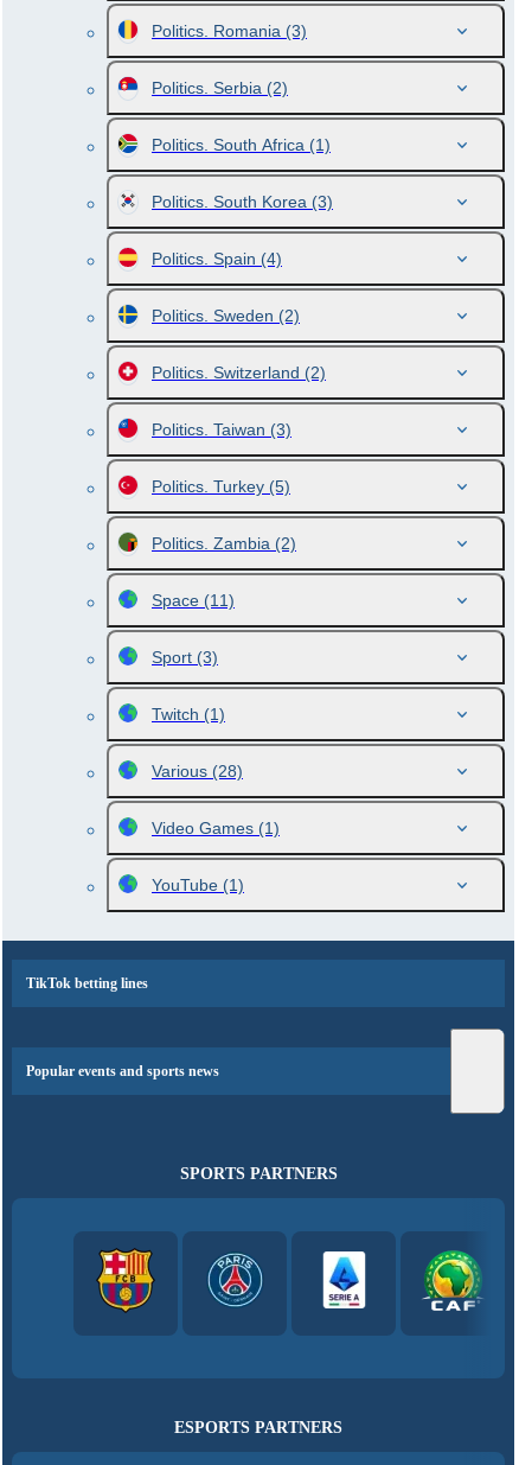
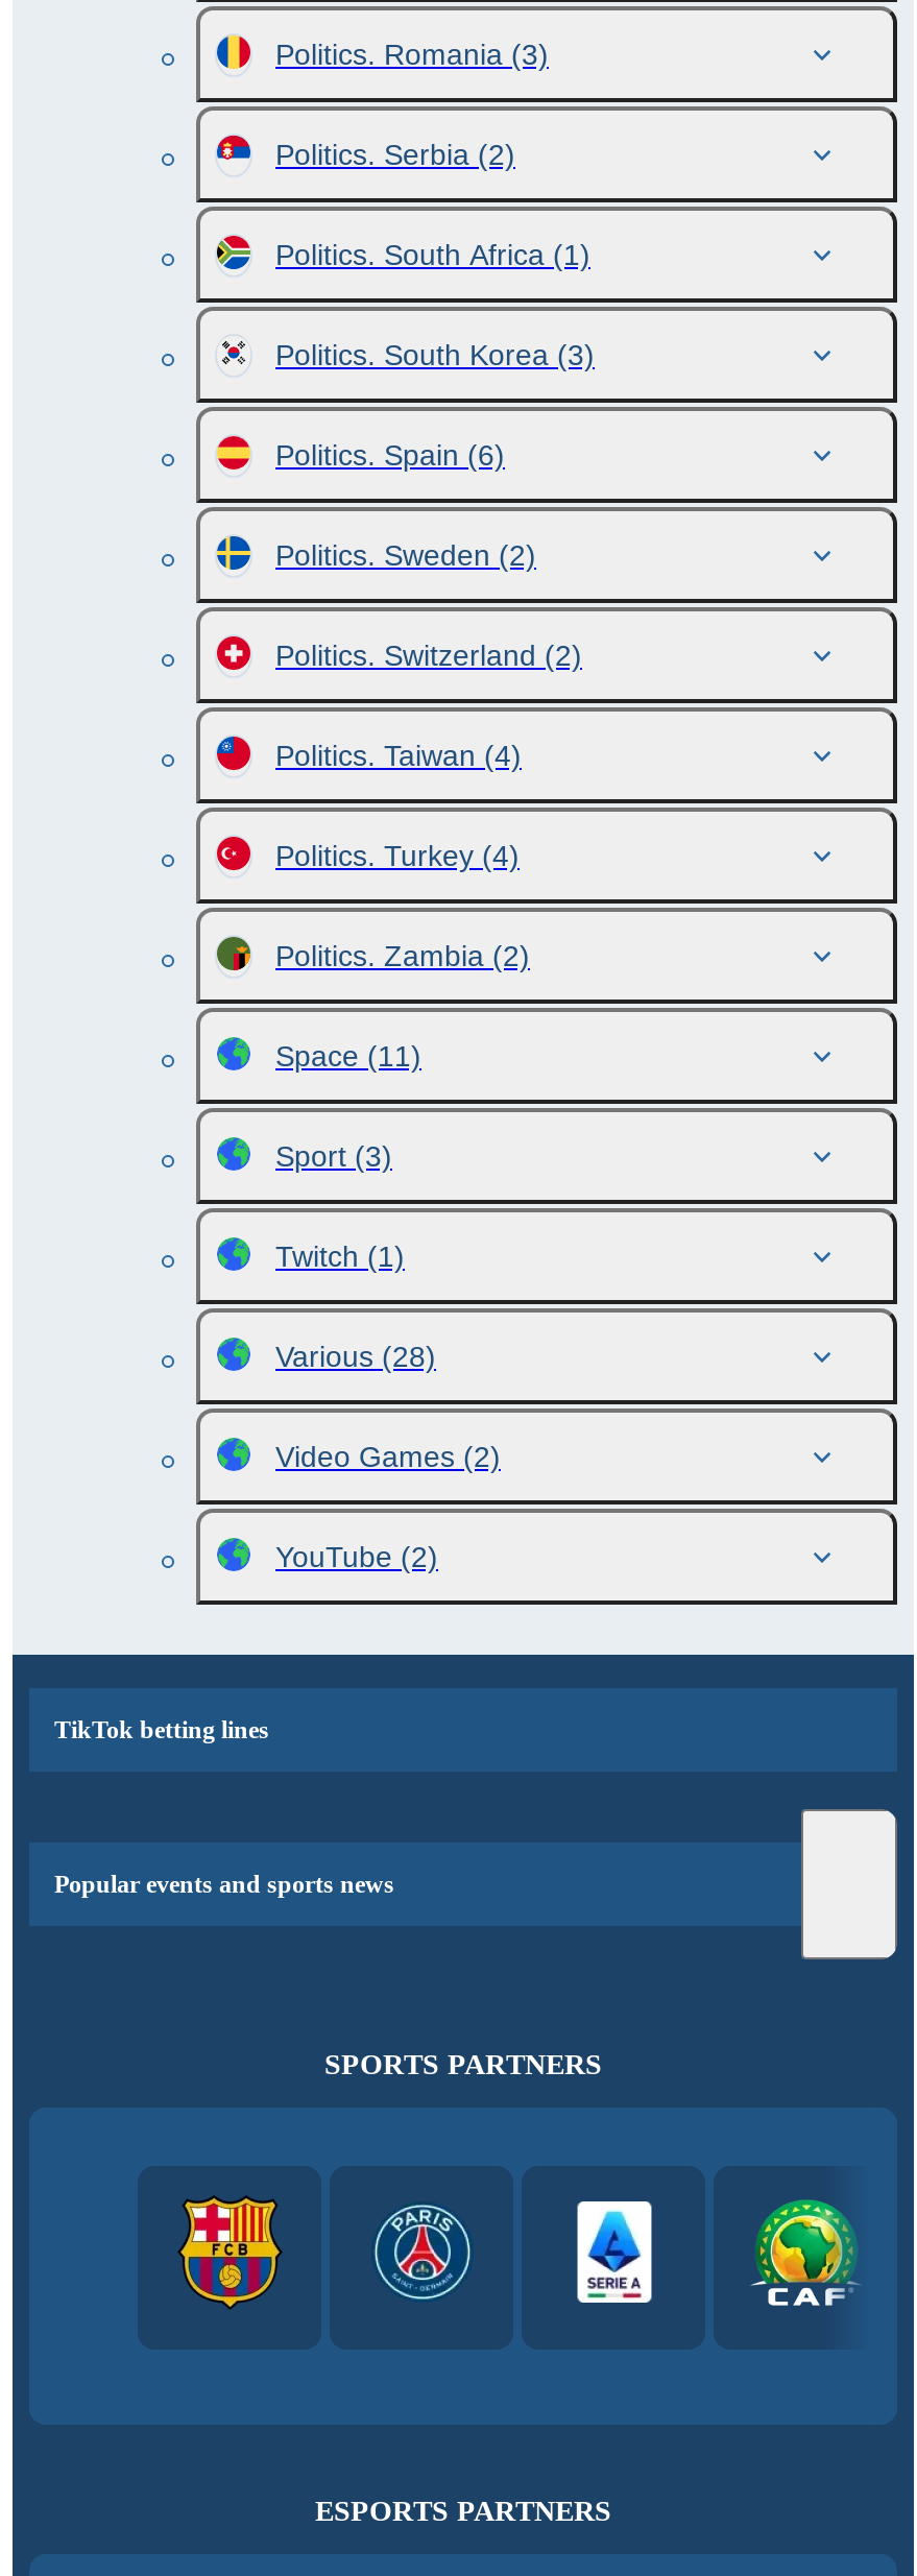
[152,249,282,268] Politics. Spain (4) -> [275,438,505,472] Politics. Spain (6)
[152,420,291,439] Politics. Taiwan (3) -> [275,739,522,772] Politics. Taiwan (4)
[152,477,290,496] Politics. Turkey (5) -> [275,839,520,872] Politics. Turkey (4)
[152,819,280,837] Video Games (1) -> [275,1440,501,1473] Video Games (2)
[152,875,244,894] YouTube (1) -> [275,1540,438,1573] YouTube (2)

